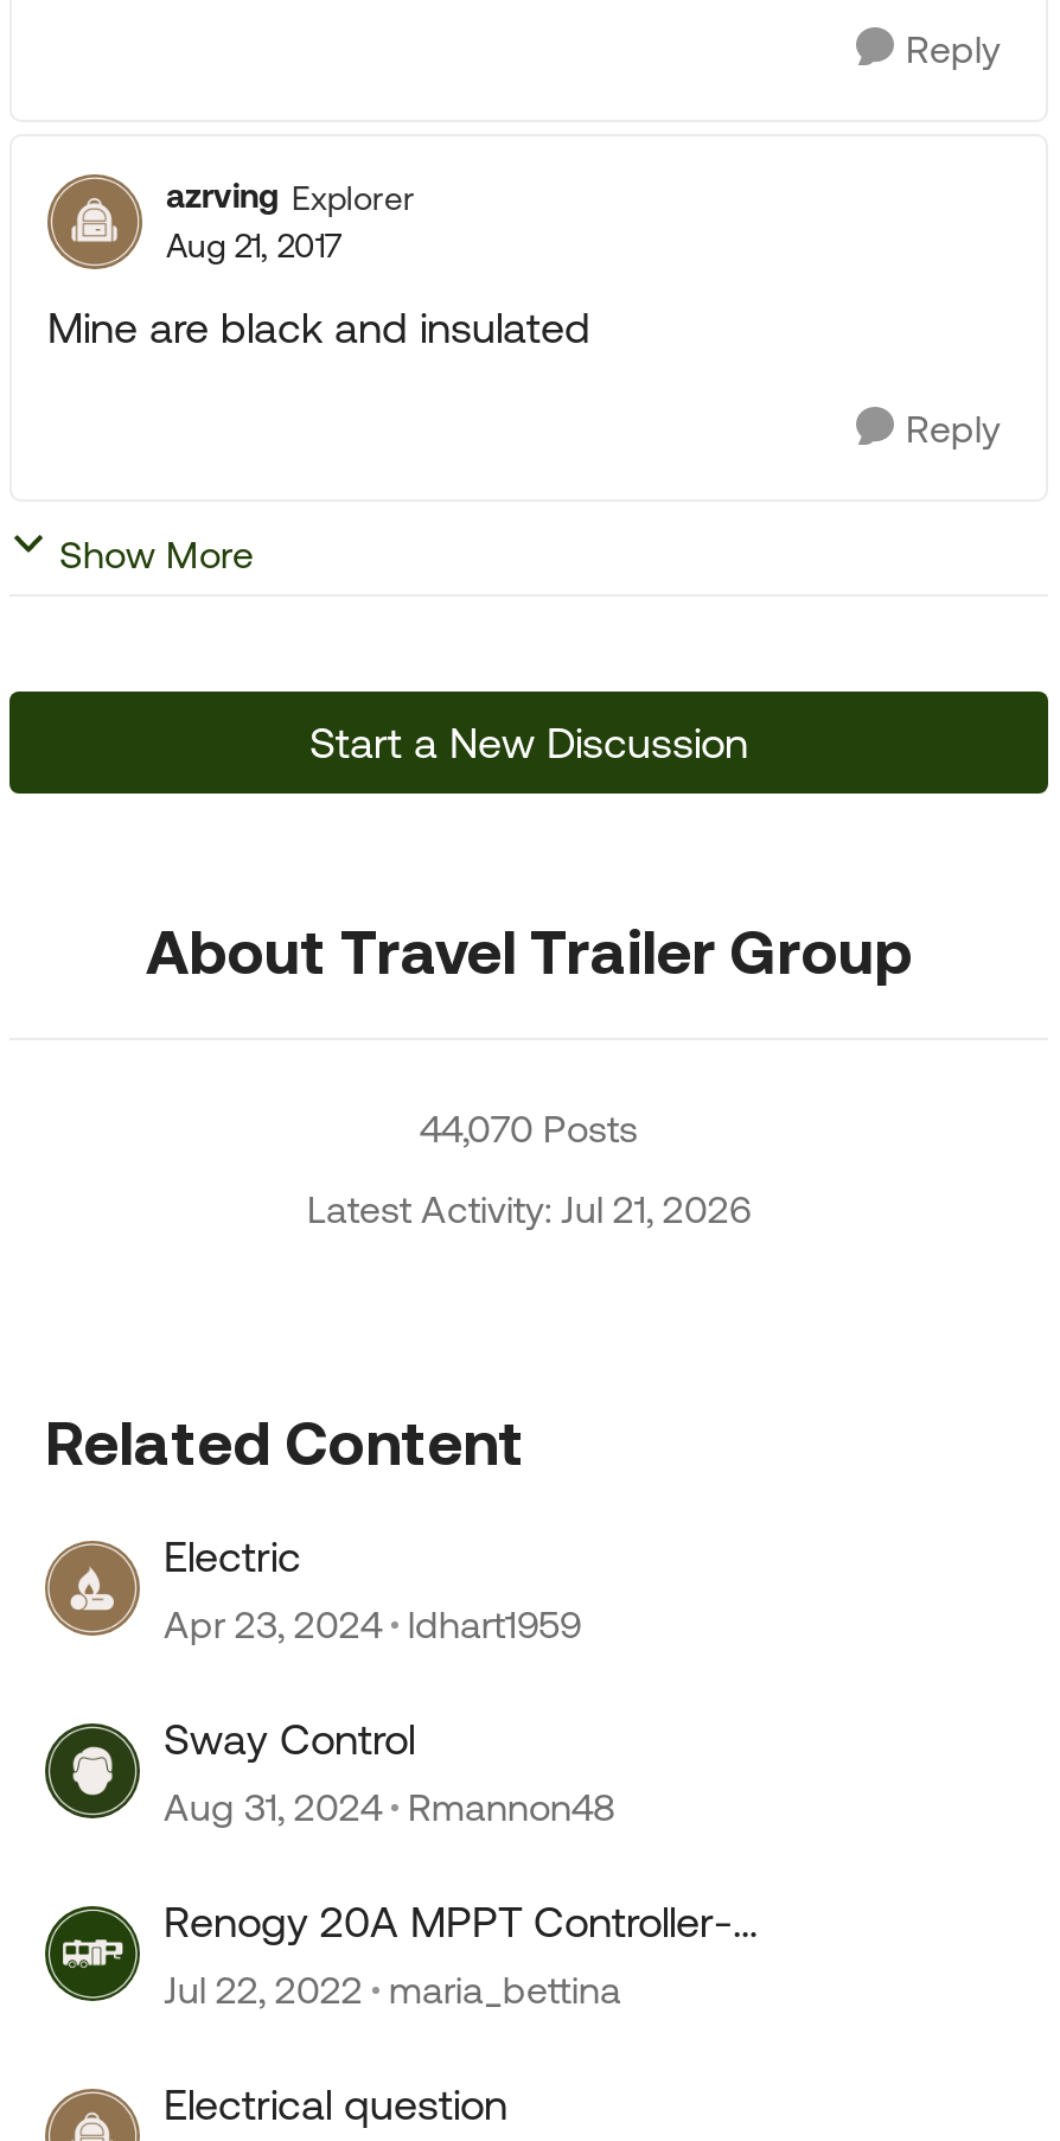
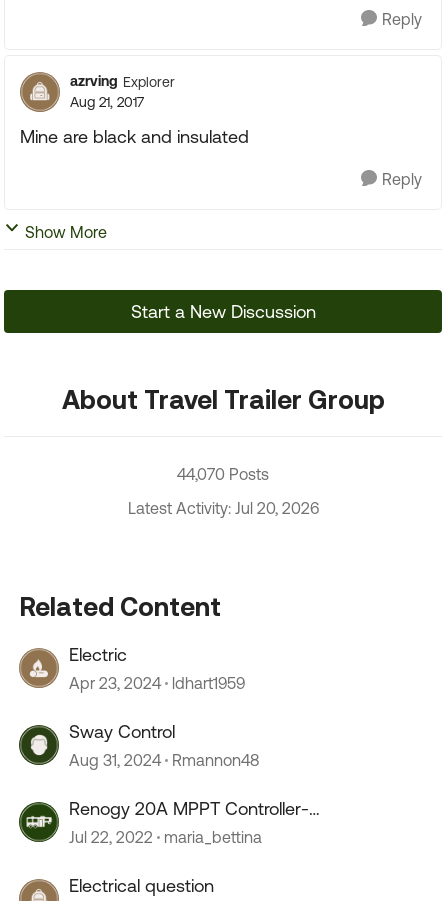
[307,1188,751,1231] Latest Activity: Jul 21, 2026 -> [127,499,318,517] Latest Activity: Jul 20, 2026

